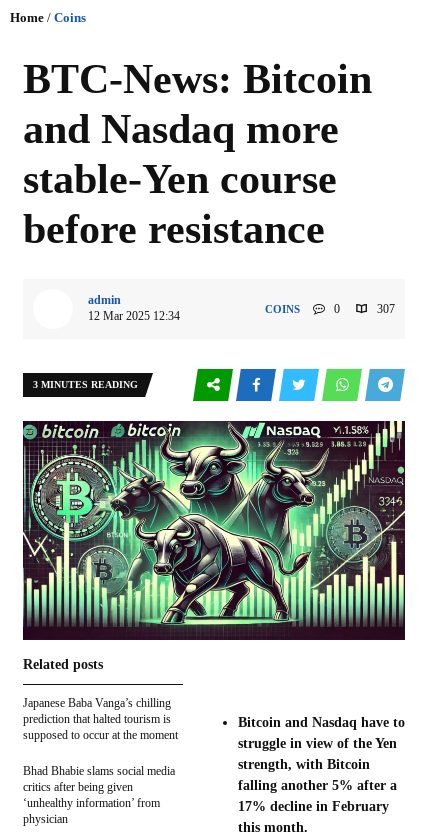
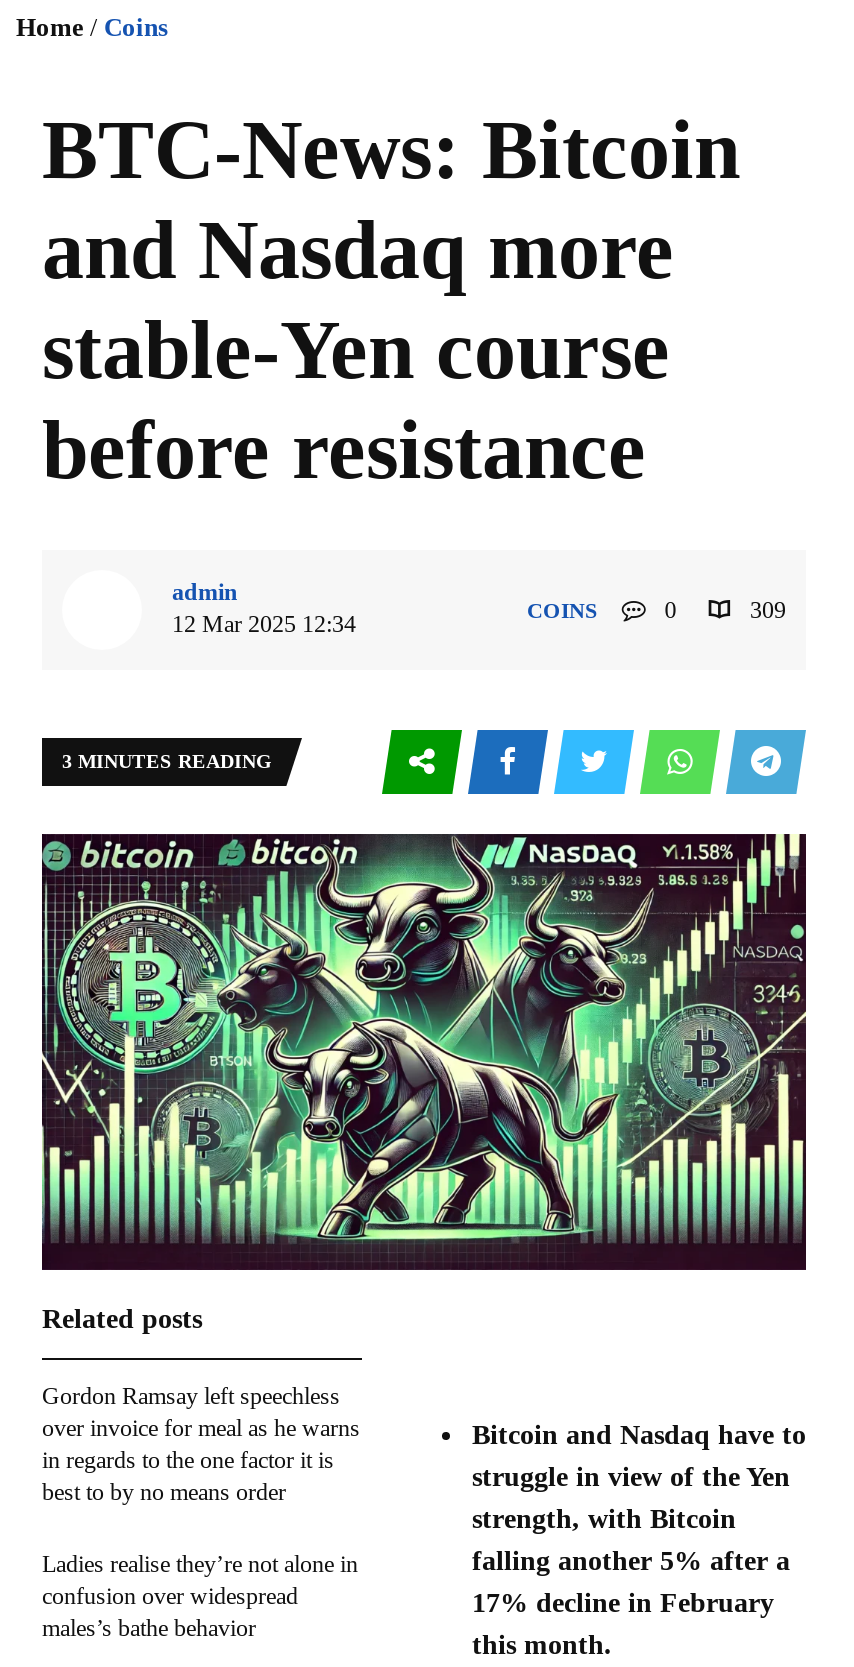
[374,302,395,316] 307 -> [744,596,786,624] 309
[23,695,178,741] Japanese Baba Vanga’s chilling | prediction that halted tourism is | supposed to occur at the moment -> [42,1382,360,1506] Gordon Ramsay left speechless | over invoice for meal as he warns | in regards to the one factor it is | best to by no means order
[23,763,175,825] Bhad Bhabie slams social media | critics after being given | ‘unhealthy information’ from | physician -> [42,1550,358,1642] Ladies realise they’re not alone in | confusion over widespread | males’s bathe behavior

